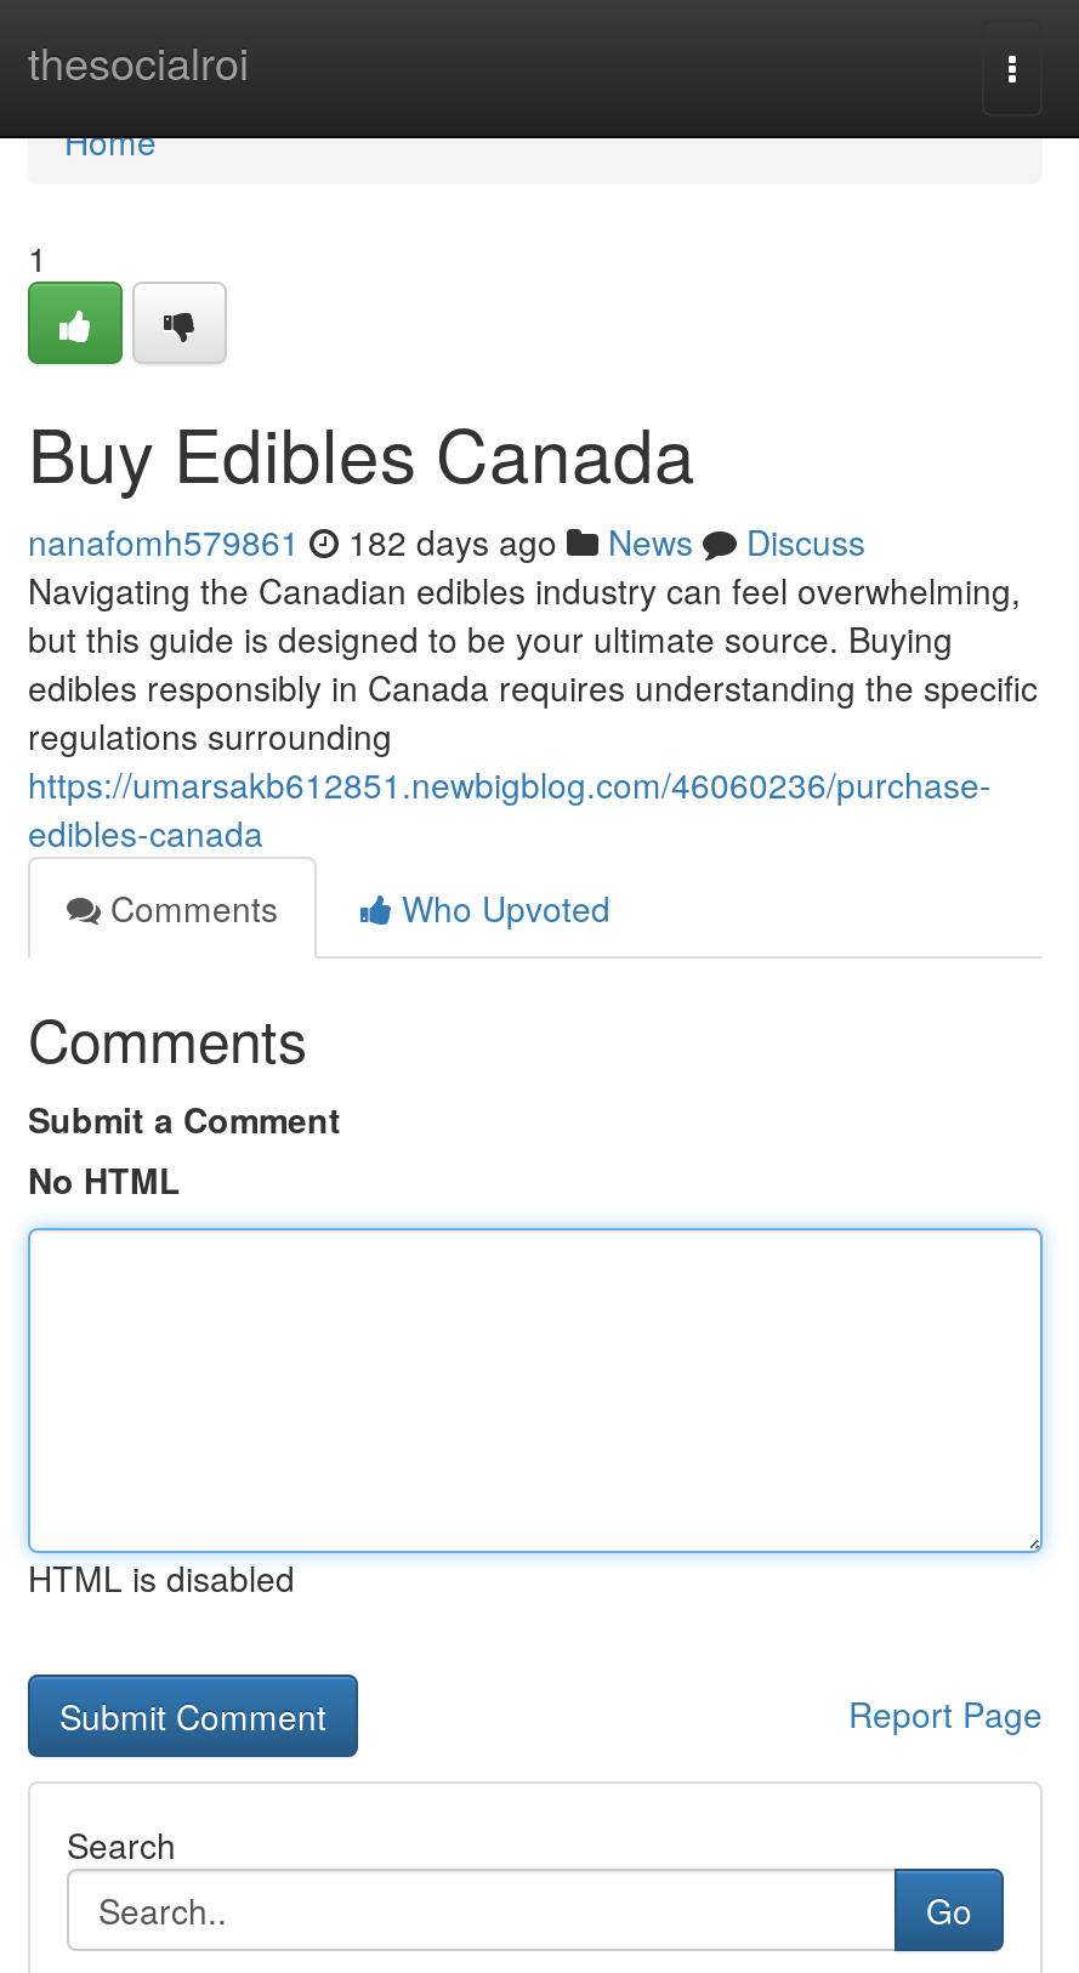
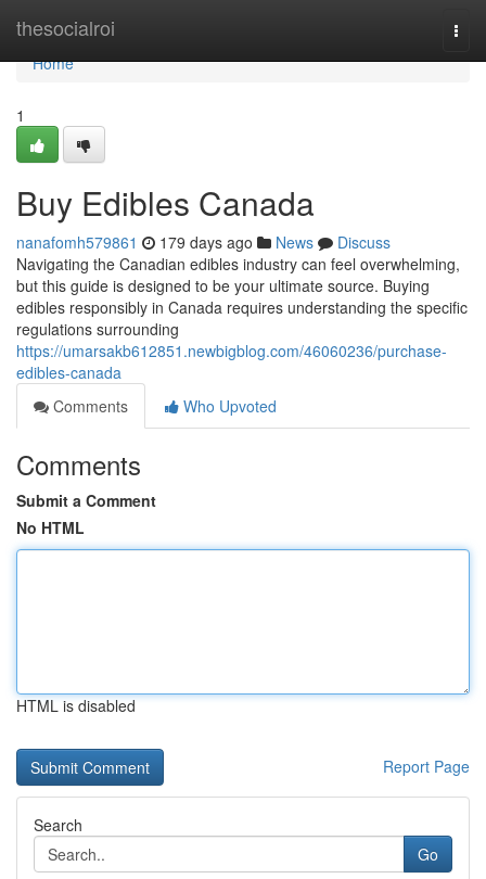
[28,517,865,565] nanafomh579861 182 days ago News Discuss -> [16,231,391,253] nanafomh579861 179 days ago News Discuss

